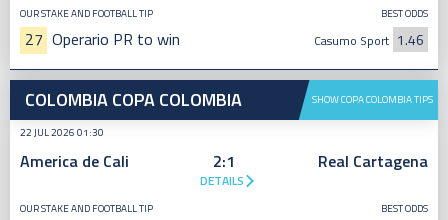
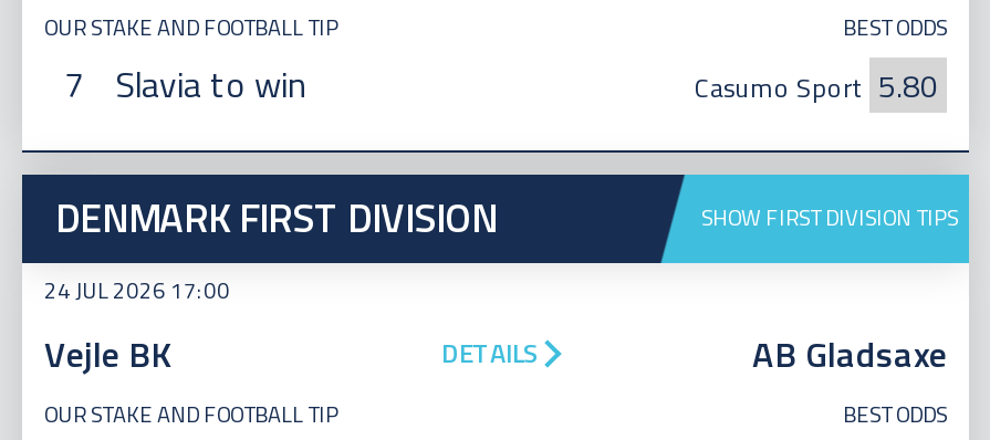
[24,27,424,51] 27 Operario PR to win | Casumo Sport 1.46 -> [64,57,938,111] 7 Slavia to win | Casumo Sport 5.80
[25,86,433,113] COLOMBIA COPA COLOMBIA | SHOW COPA COLOMBIA TIPS -> [55,188,958,248] DENMARK FIRST DIVISION | SHOW FIRST DIVISION TIPS
[20,125,235,173] 22 JUL 2026 01:30 | America de Cali | 2:1 -> [44,274,230,380] 24 JUL 2026 17:00 | Vejle BK
[318,149,428,173] Real Cartagena -> [752,327,947,380] AB Gladsaxe

